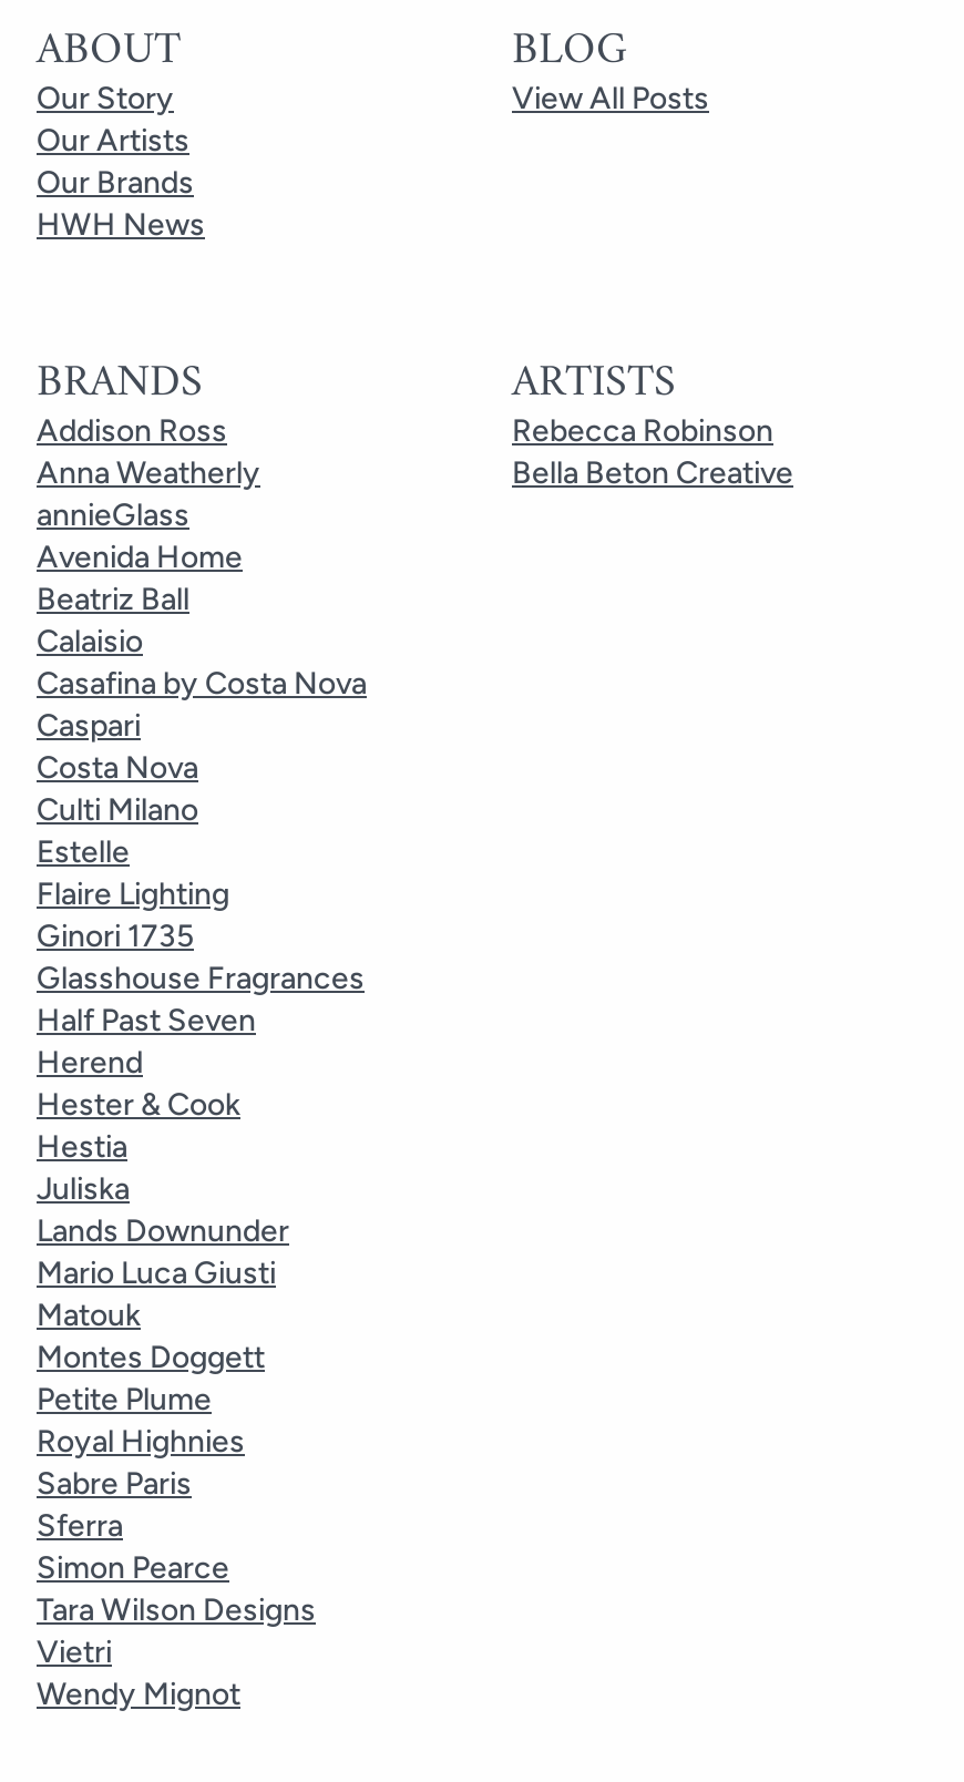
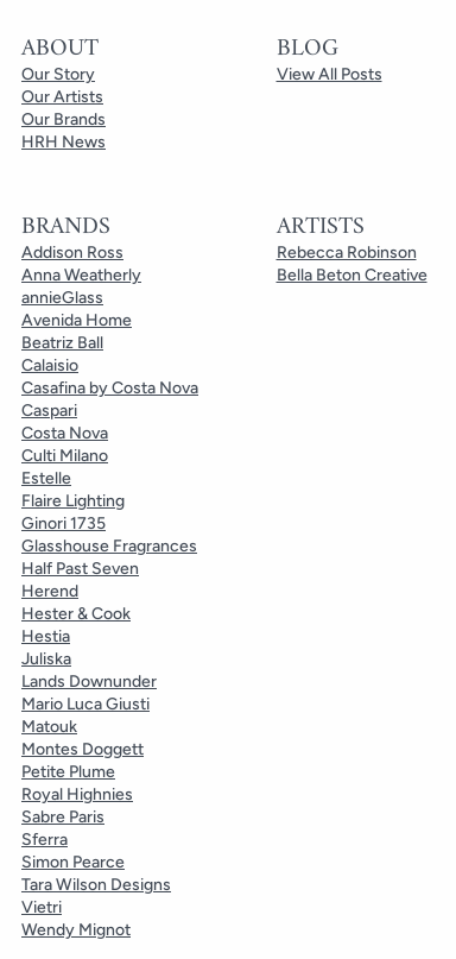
[37,206,205,244] HWH News -> [21,132,106,152] HRH News

